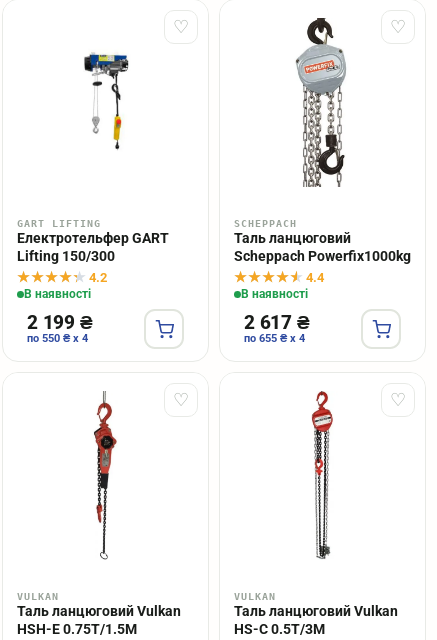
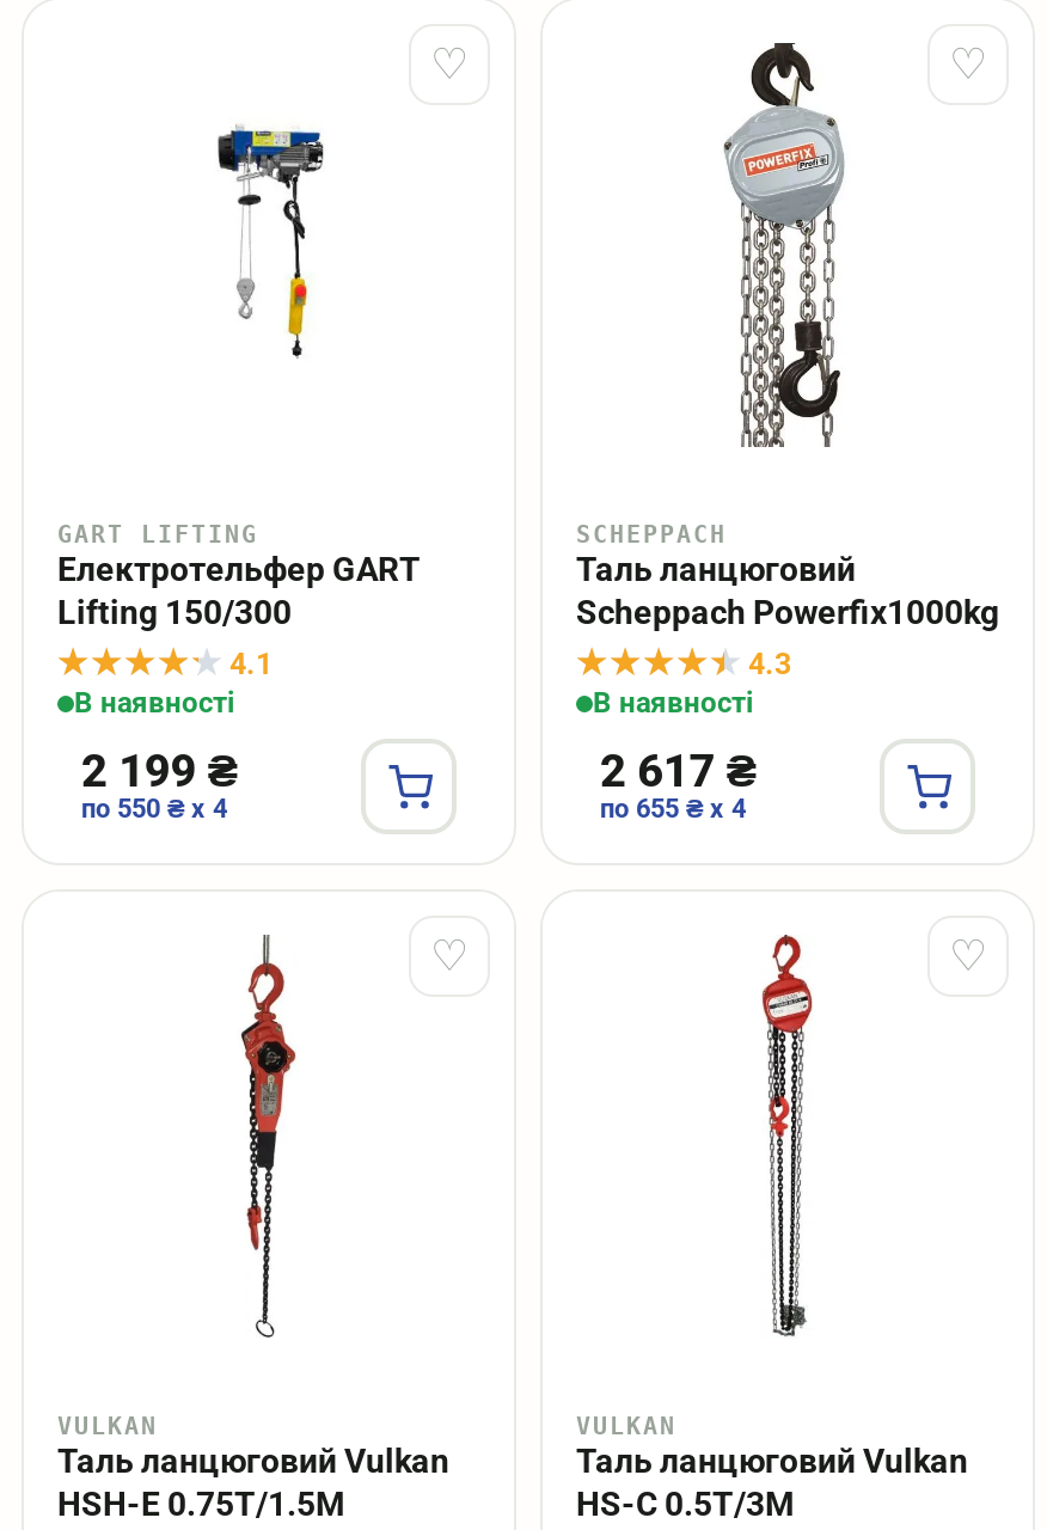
[89,269,107,284] 4.2 -> [229,644,273,680] 4.1
[306,269,324,284] 4.4 -> [748,644,791,680] 4.3

